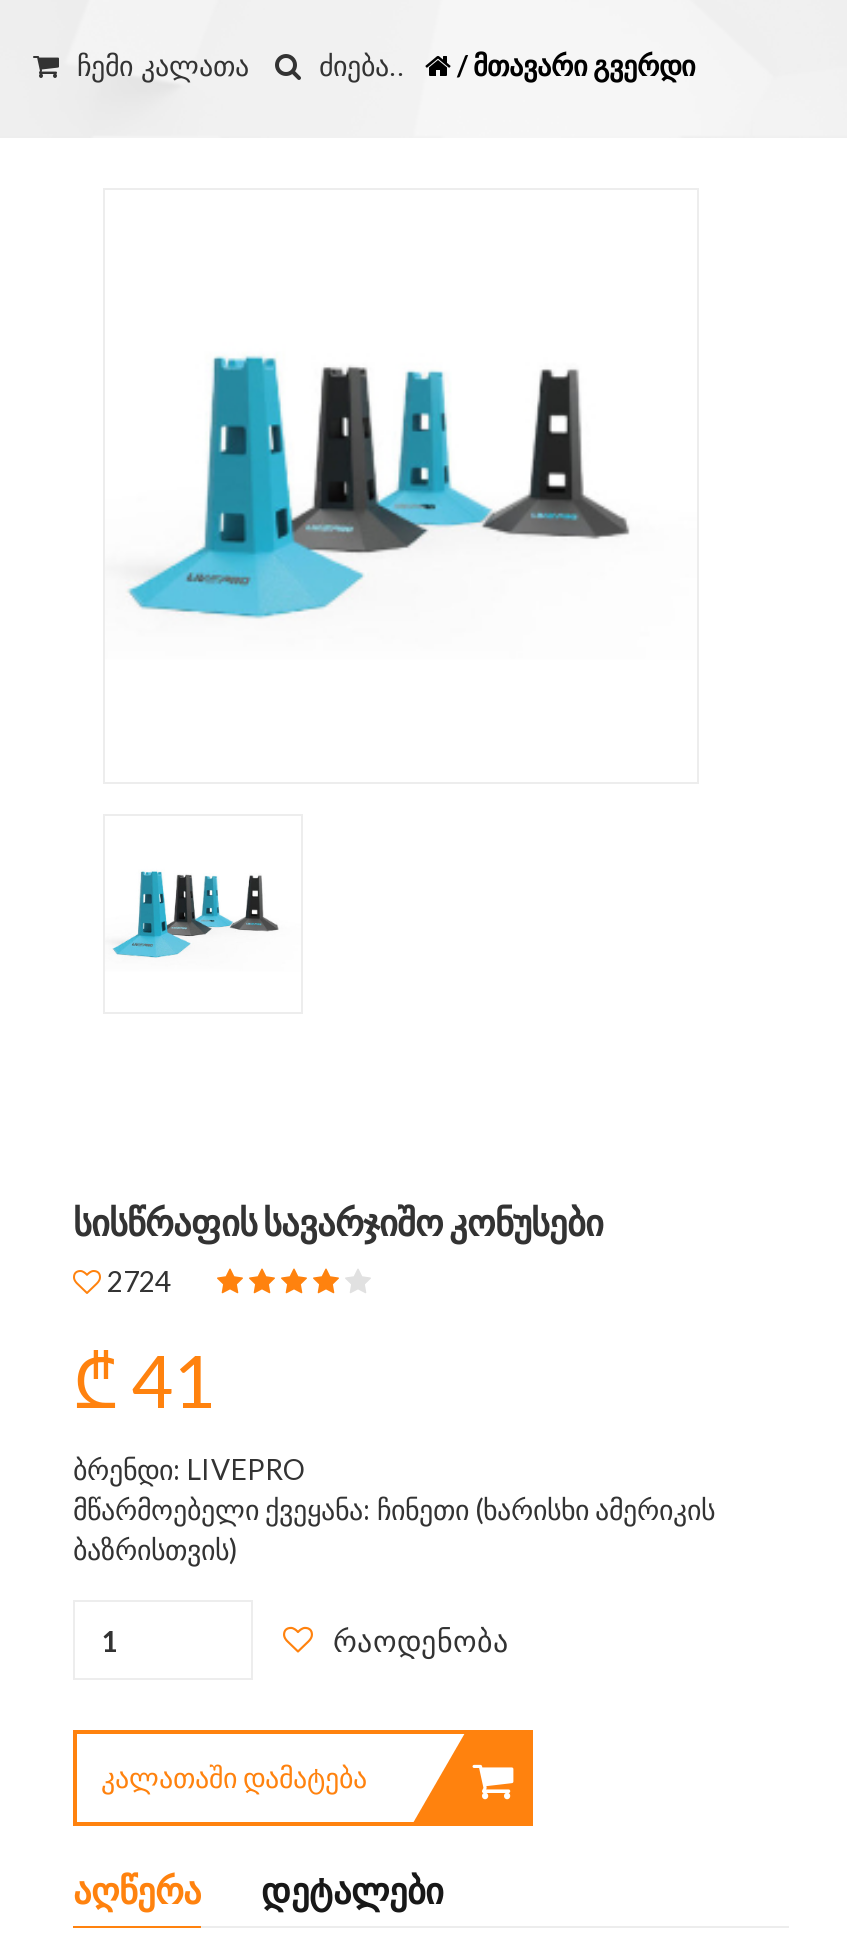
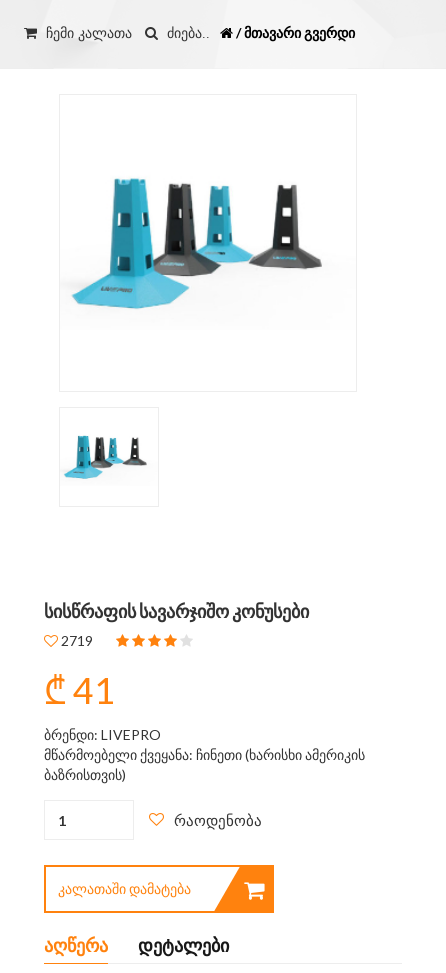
[101,1264,177,1298] 2724 -> [58,632,96,649] 2719

